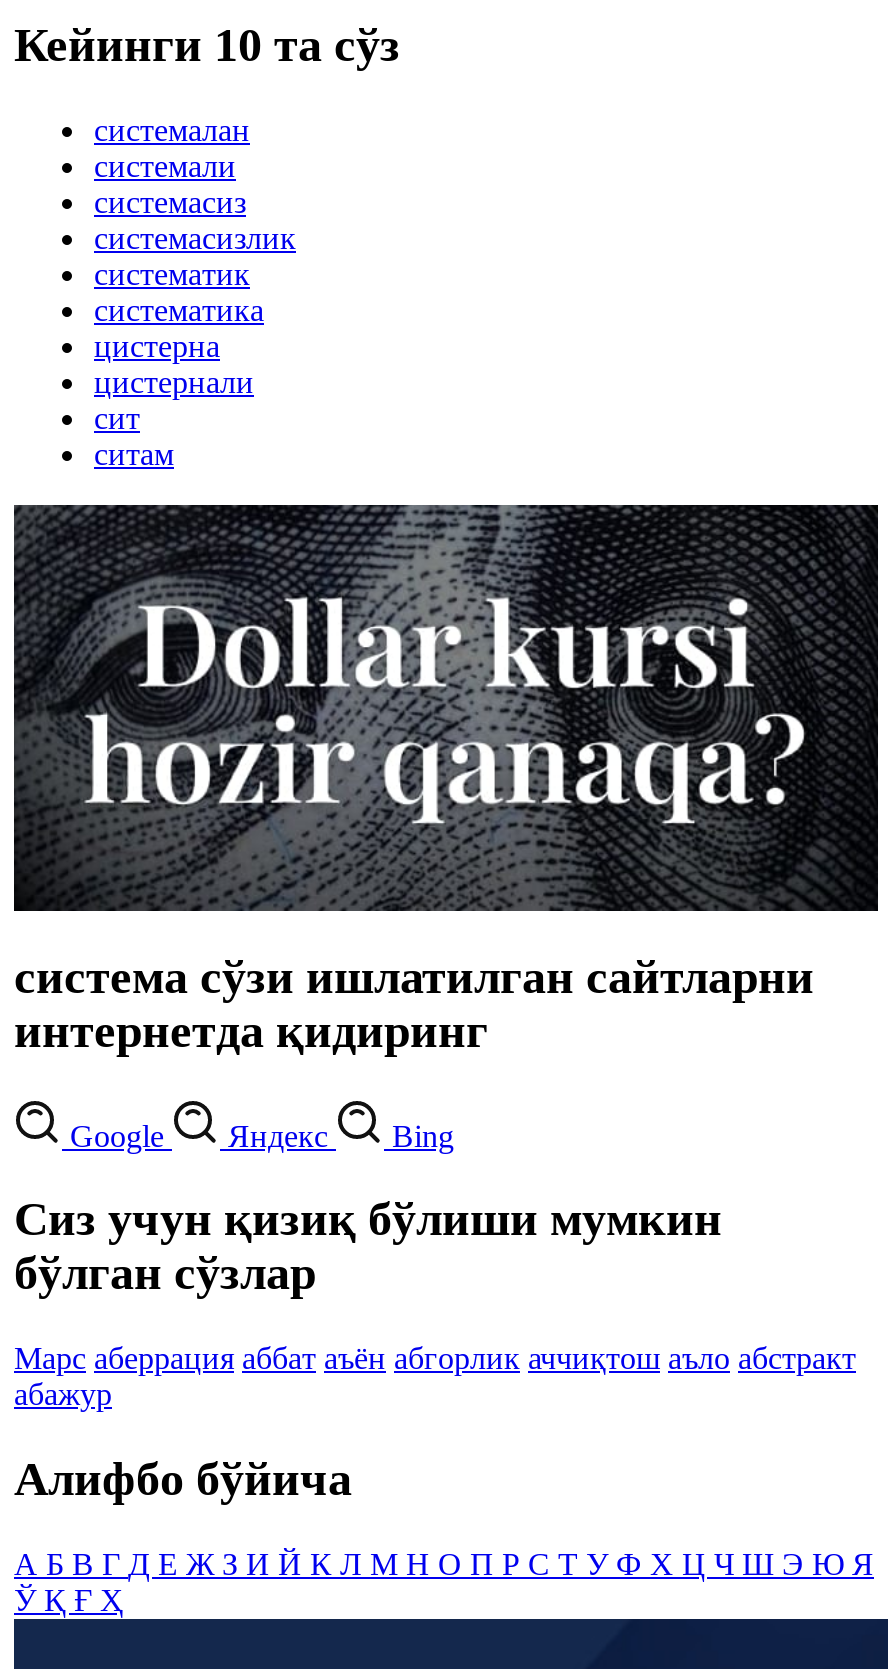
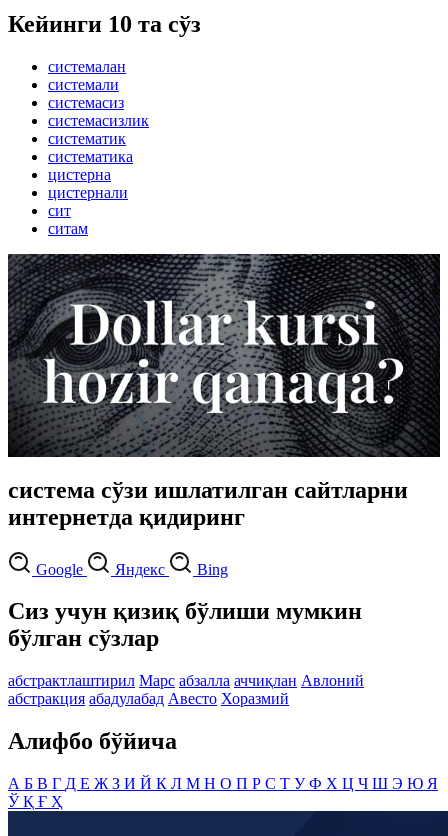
[14,1342,856,1412] Марс аберрация аббат аъён абгорлик аччиқтош аъло абстракт | абажур -> [8,672,364,707] абстрактлаштирил Марс абзалла аччиқлан Авлоний | абстракция абадулабад Авесто Хоразмий

